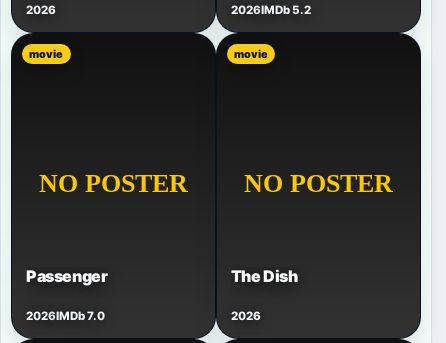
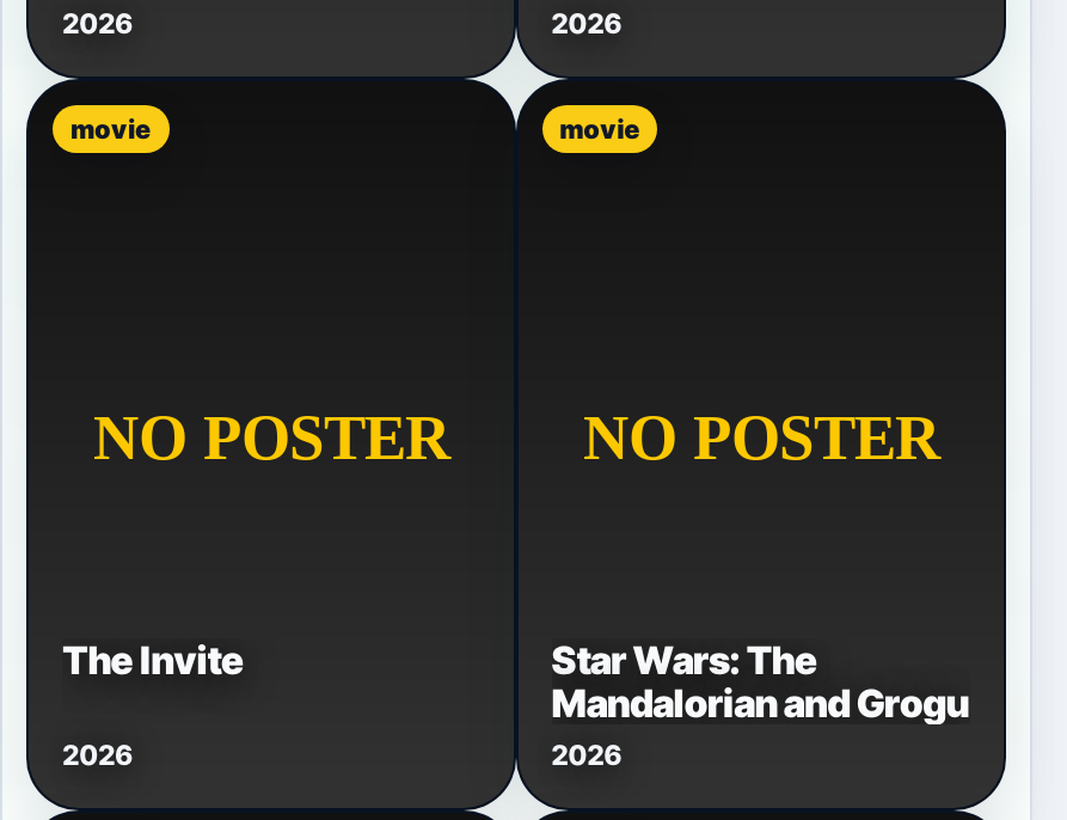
[231,3,311,17] 2026IMDb 5.2 -> [551,7,623,41] 2026
[26,266,107,286] Passenger -> [62,635,244,683] The Invite
[231,266,297,286] The Dish -> [551,635,968,726] Star Wars: The | Mandalorian and Grogu
[26,309,105,323] 2026IMDb 7.0 -> [62,738,134,772] 2026

